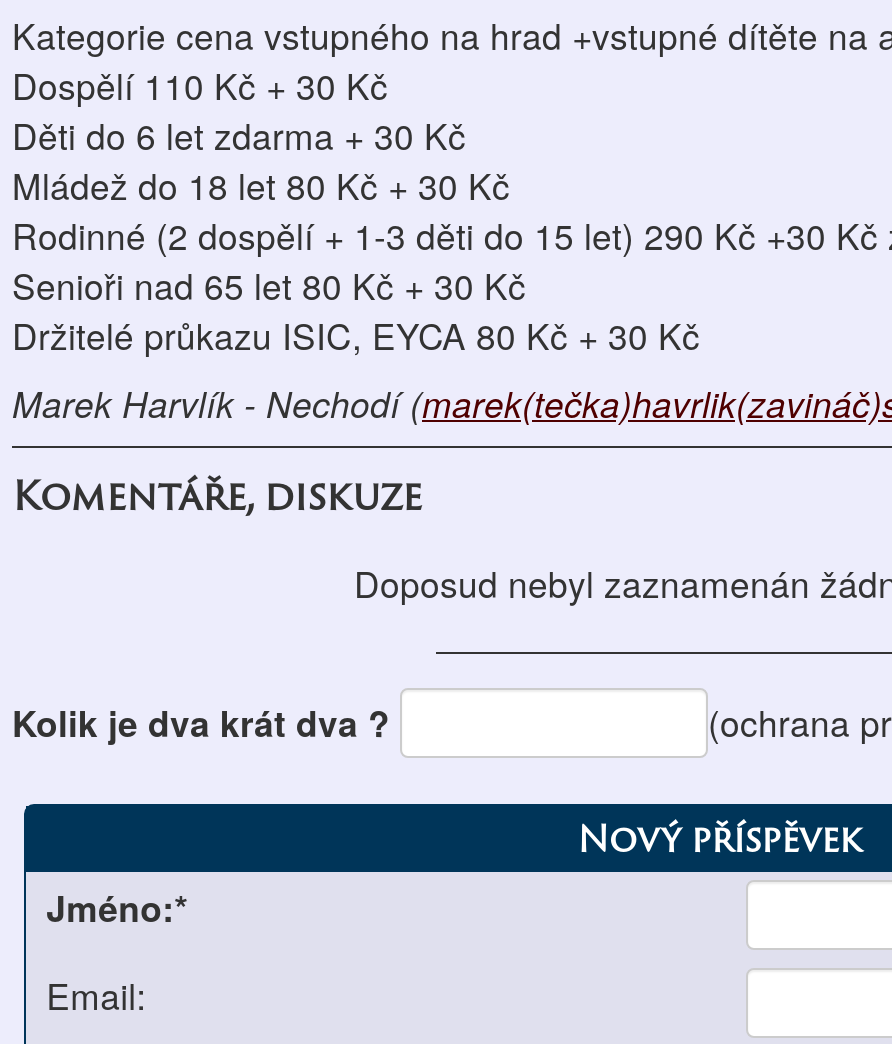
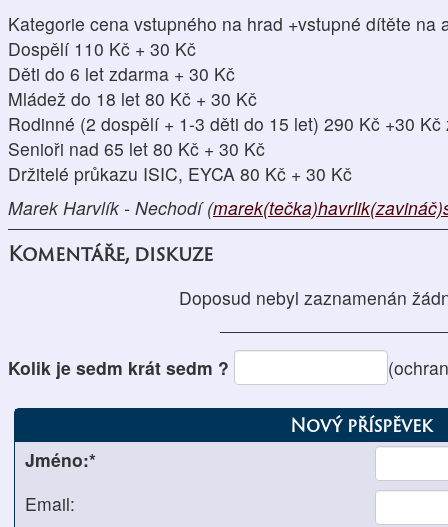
[12,698,400,748] Kolik je dva krát dva ? -> [8,355,234,380] Kolik je sedm krát sedm ?

